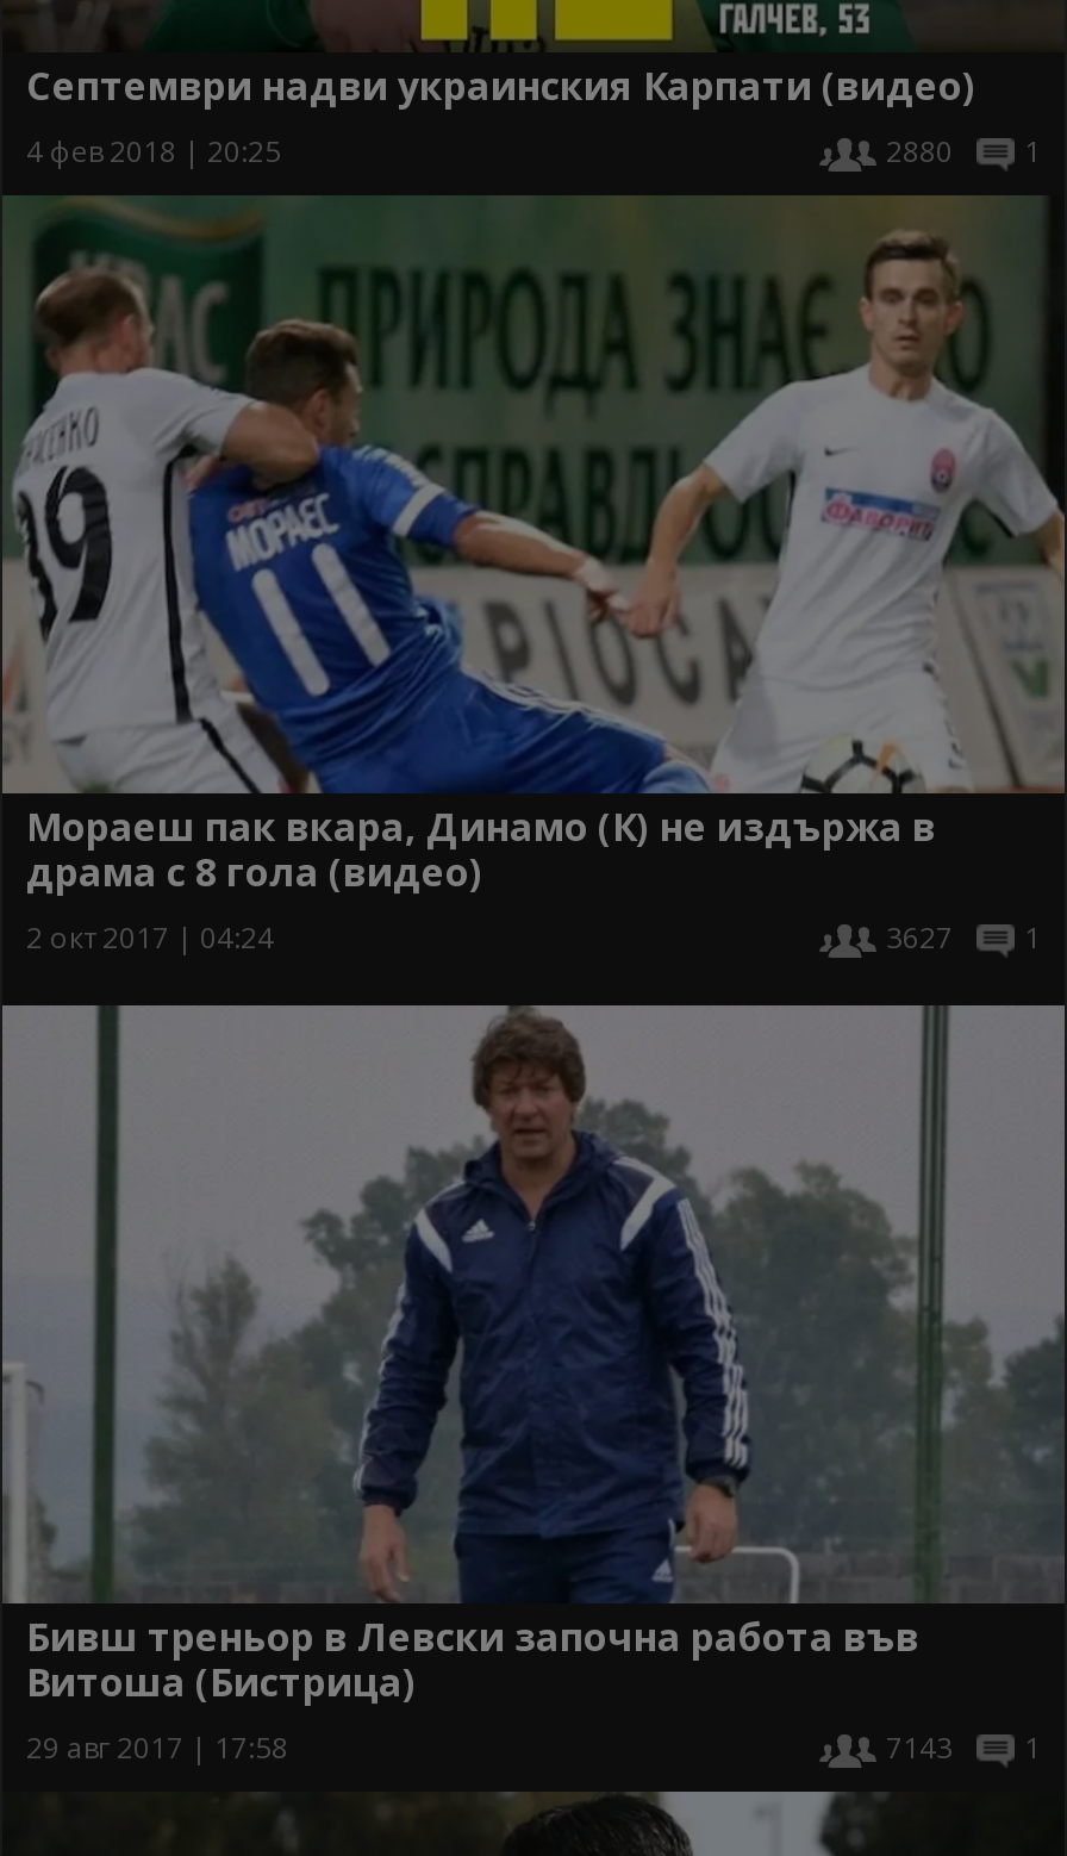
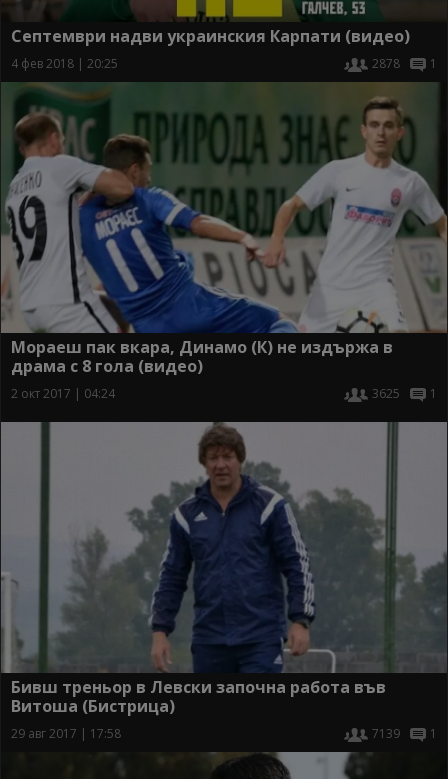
[886,131,1041,172] 2880 1 -> [372,55,437,72] 2878 1
[886,918,1041,958] 3627 1 -> [372,385,437,402] 3625 1
[886,1728,1041,1769] 7143 1 -> [372,725,437,742] 7139 1

